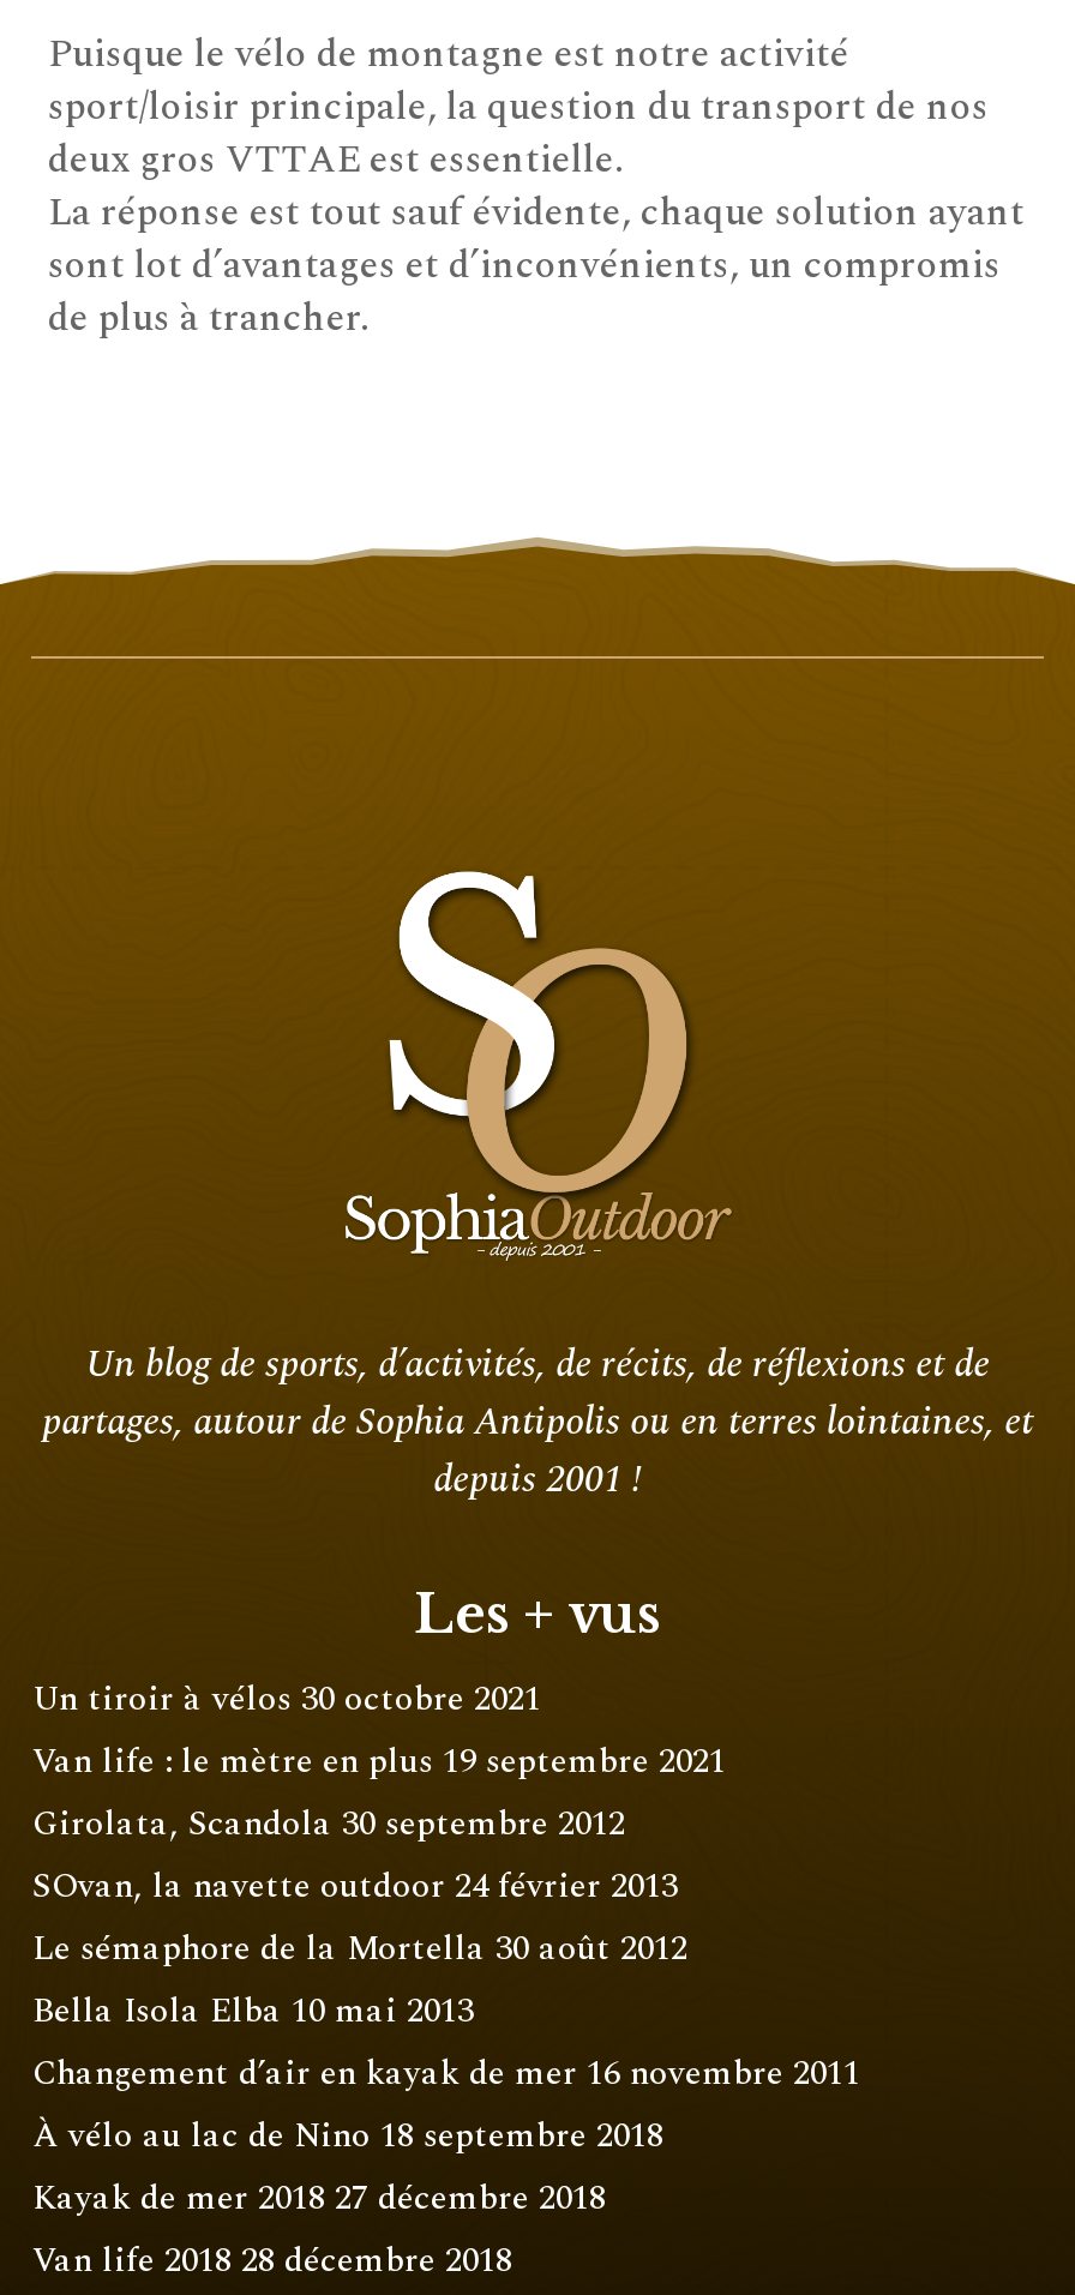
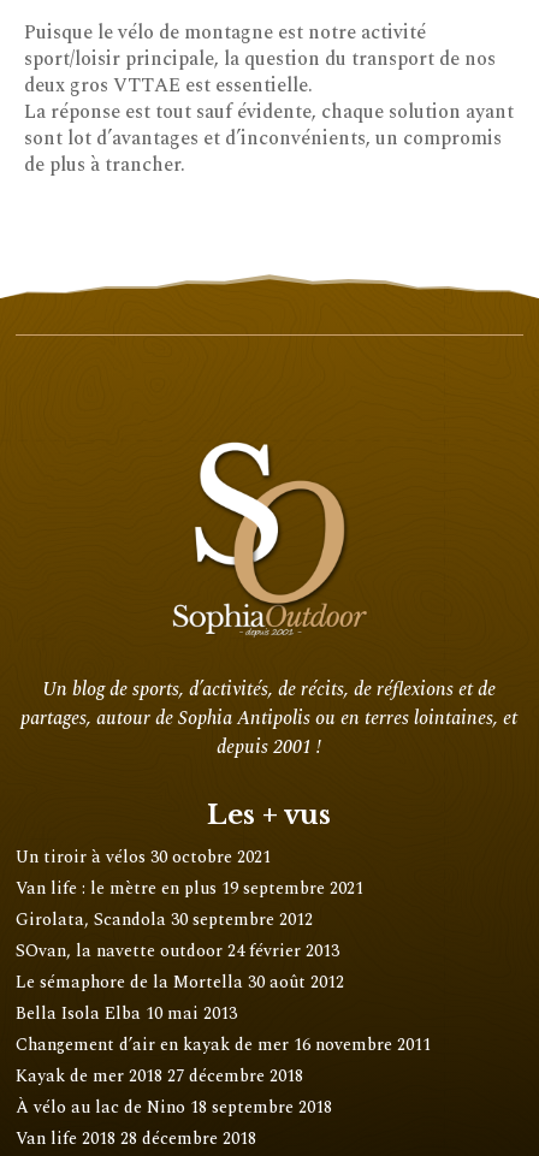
moved [32,2111,663,2162] -> [16,1095,333,1120]: À vélo au lac de Nino 18 septembre 2018
moved [32,2174,606,2224] -> [16,1064,304,1089]: Kayak de mer 2018 27 décembre 2018

